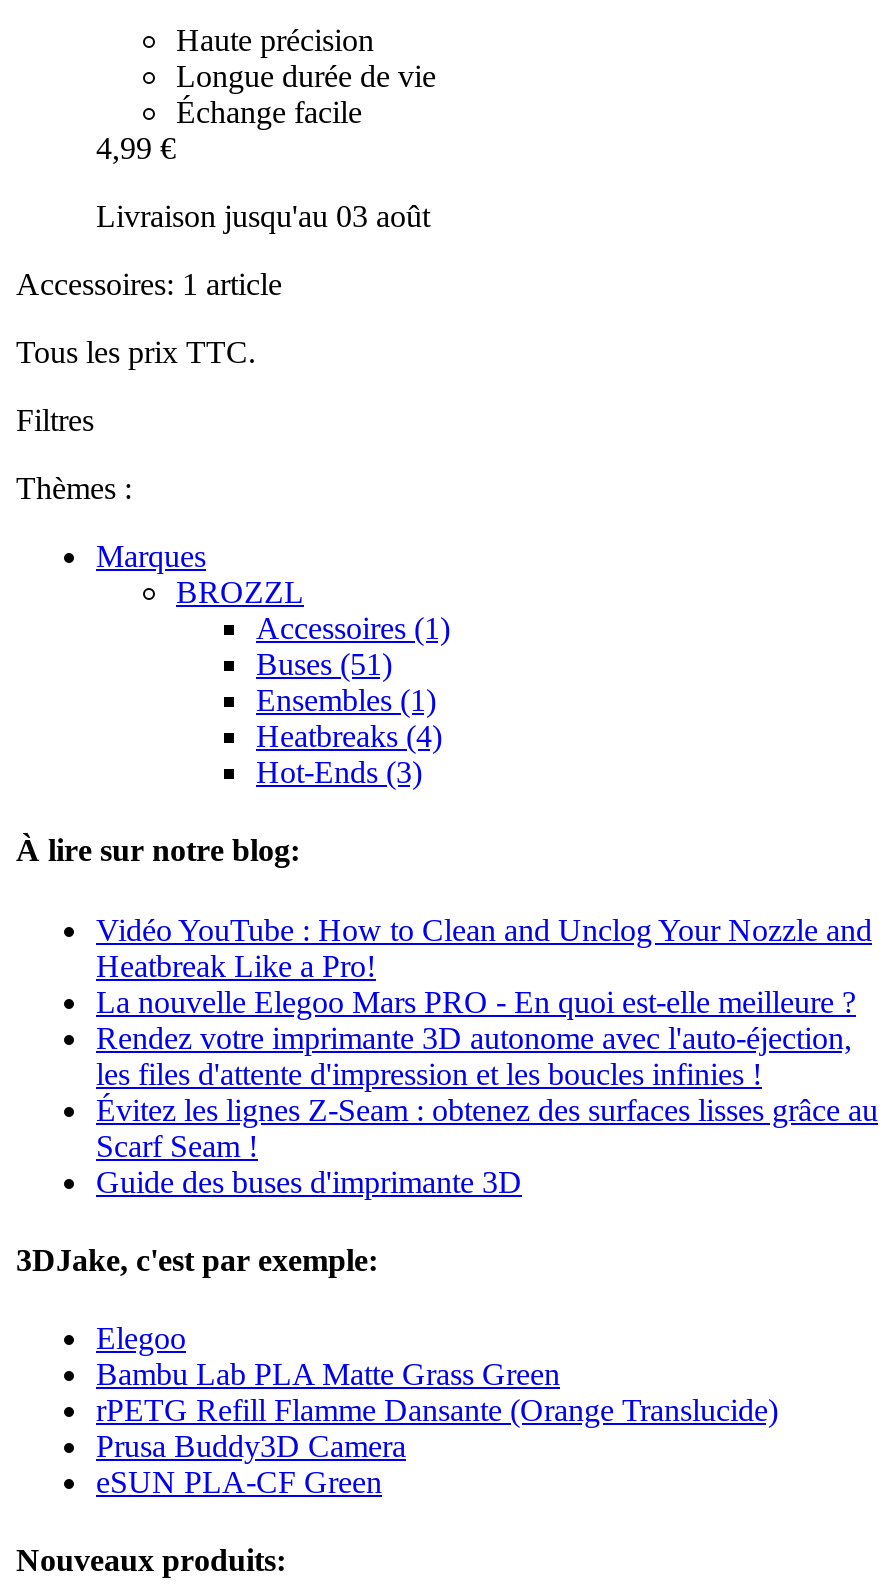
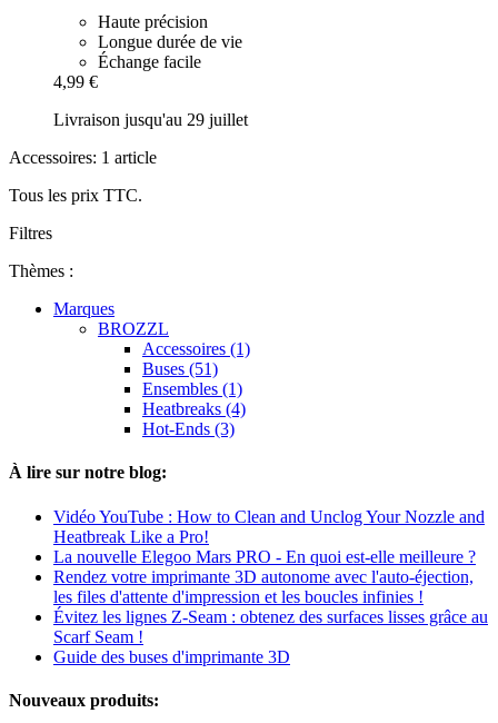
[96,199,430,233] Livraison jusqu'au 03 août -> [53,110,248,129] Livraison jusqu'au 29 juillet
[16,1243,778,1499] 3DJake, c'est par exemple: | Elegoo | Bambu Lab PLA Matte Grass Green | rPETG Refill Flamme Dansante (Orange Translucide) | Prusa Buddy3D Camera | eSUN PLA-CF Green -> none

